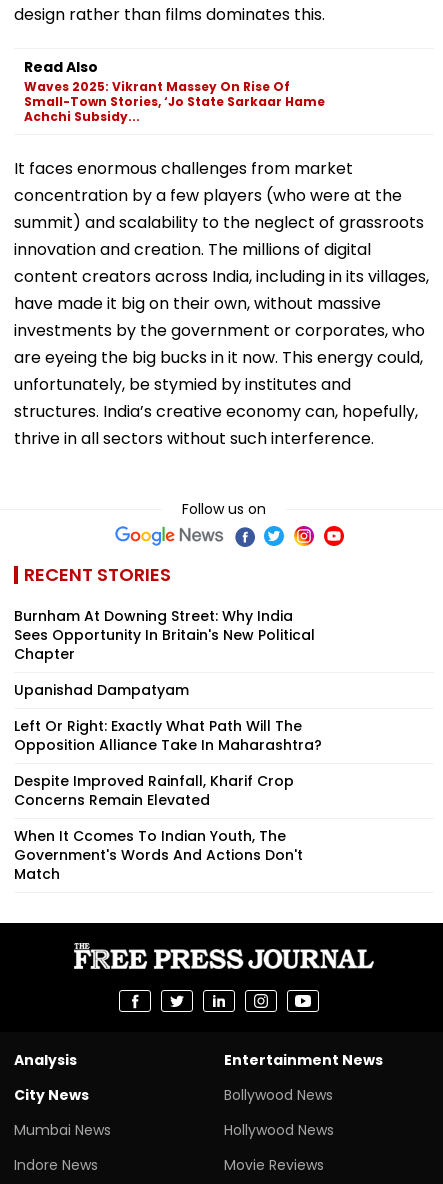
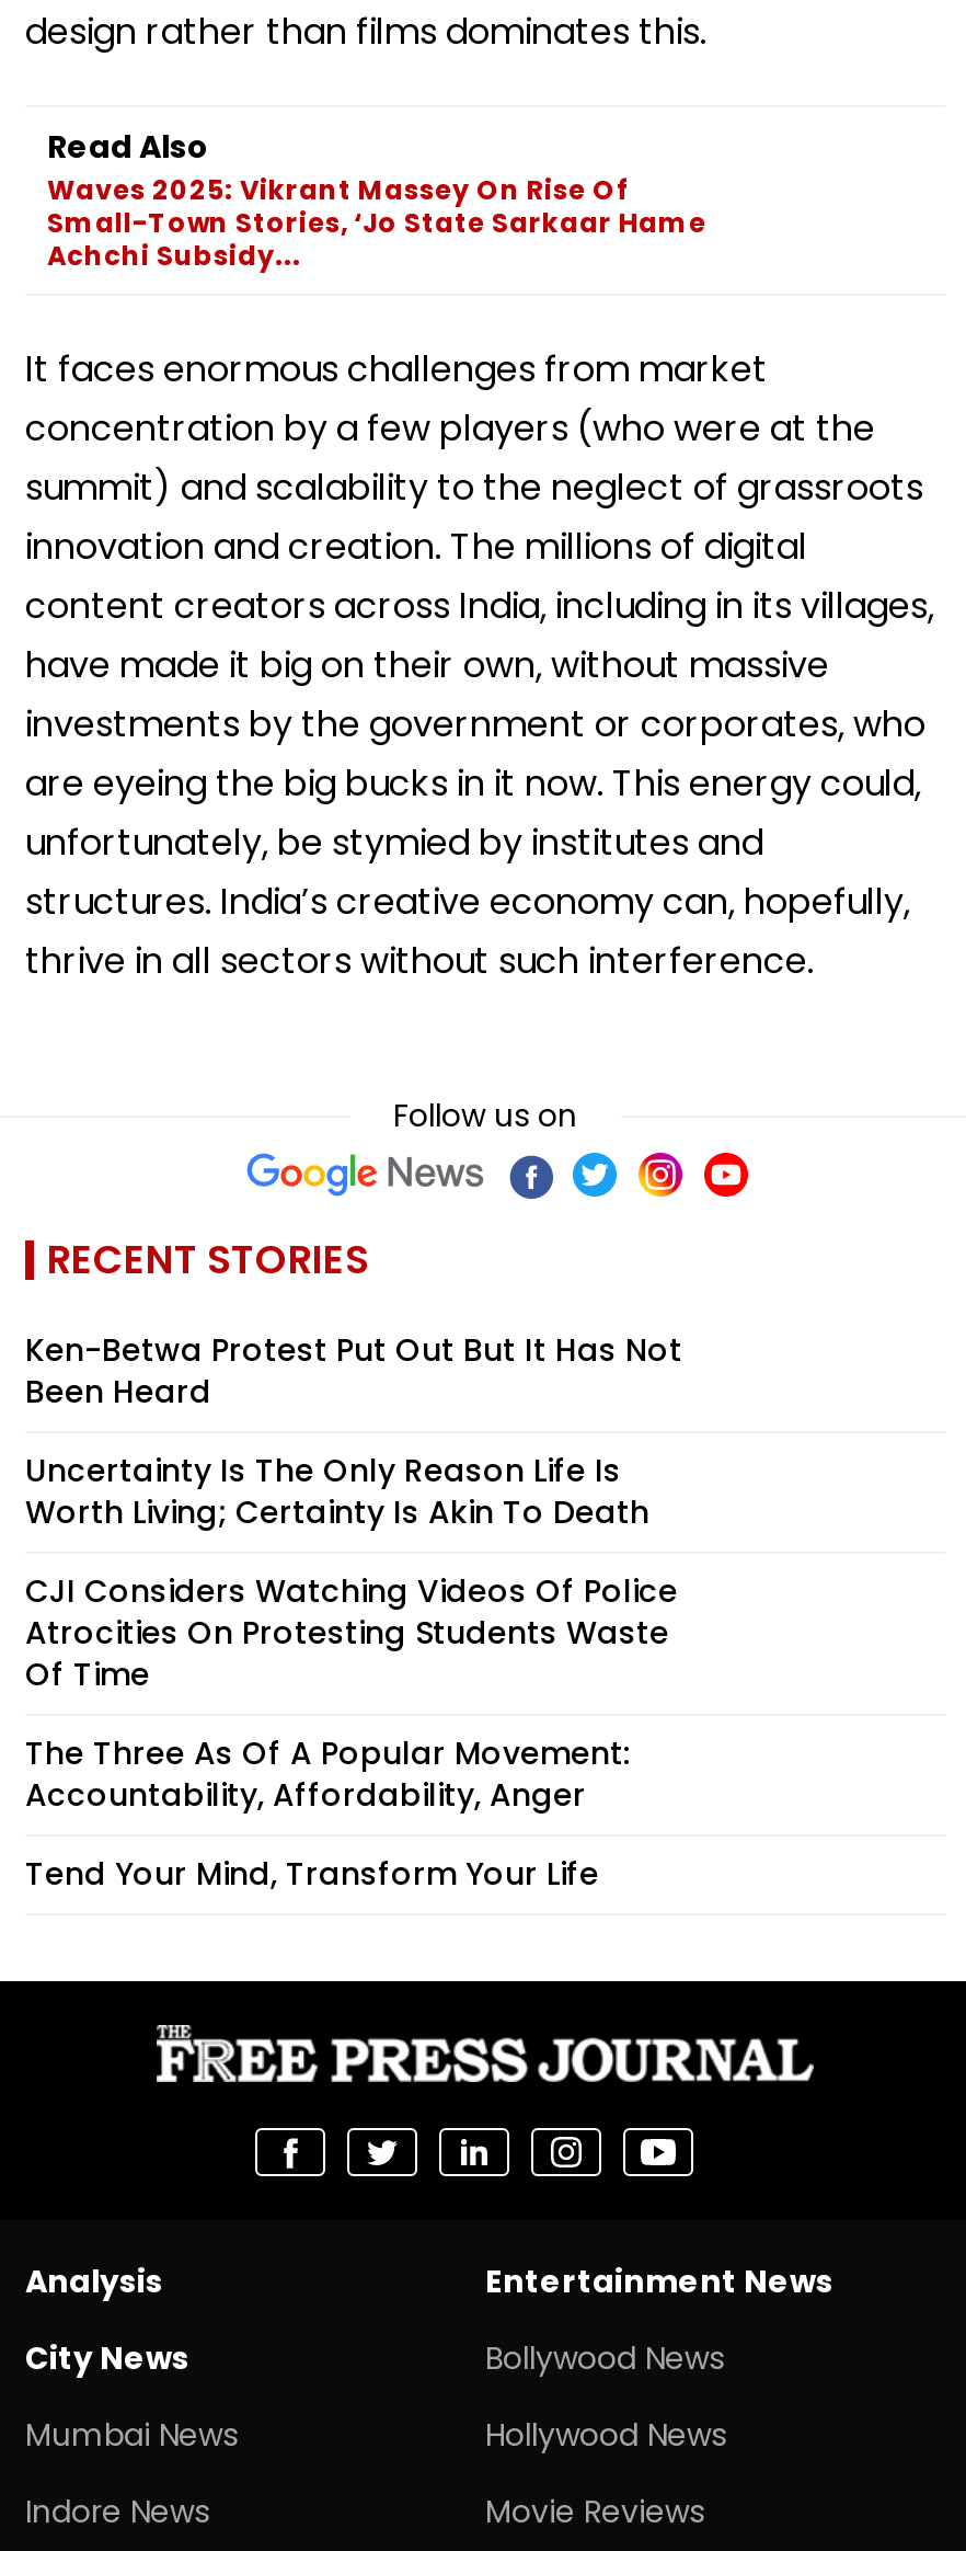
[14,606,315,664] Burnham At Downing Street: Why India | Sees Opportunity In Britain's New Political | Chapter -> [25,1328,682,1414] Ken-Betwa Protest Put Out But It Has Not | Been Heard
[14,680,189,700] Upanishad Dampatyam -> [25,1449,649,1534] Uncertainty Is The Only Reason Life Is | Worth Living; Certainty Is Akin To Death
[14,716,322,755] Left Or Right: Exactly What Path Will The | Opposition Alliance Take In Maharashtra? -> [25,1569,678,1696] CJI Considers Watching Videos Of Police | Atrocities On Protesting Students Waste | Of Time
[14,771,294,810] Despite Improved Rainfall, Kharif Crop | Concerns Remain Elevated -> [25,1731,630,1817] The Three As Of A Popular Movement: | Accountability, Affordability, Anger
[14,826,303,884] When It Ccomes To Indian Youth, The | Government's Words And Actions Don't | Match -> [25,1852,599,1896] Tend Your Mind, Transform Your Life

